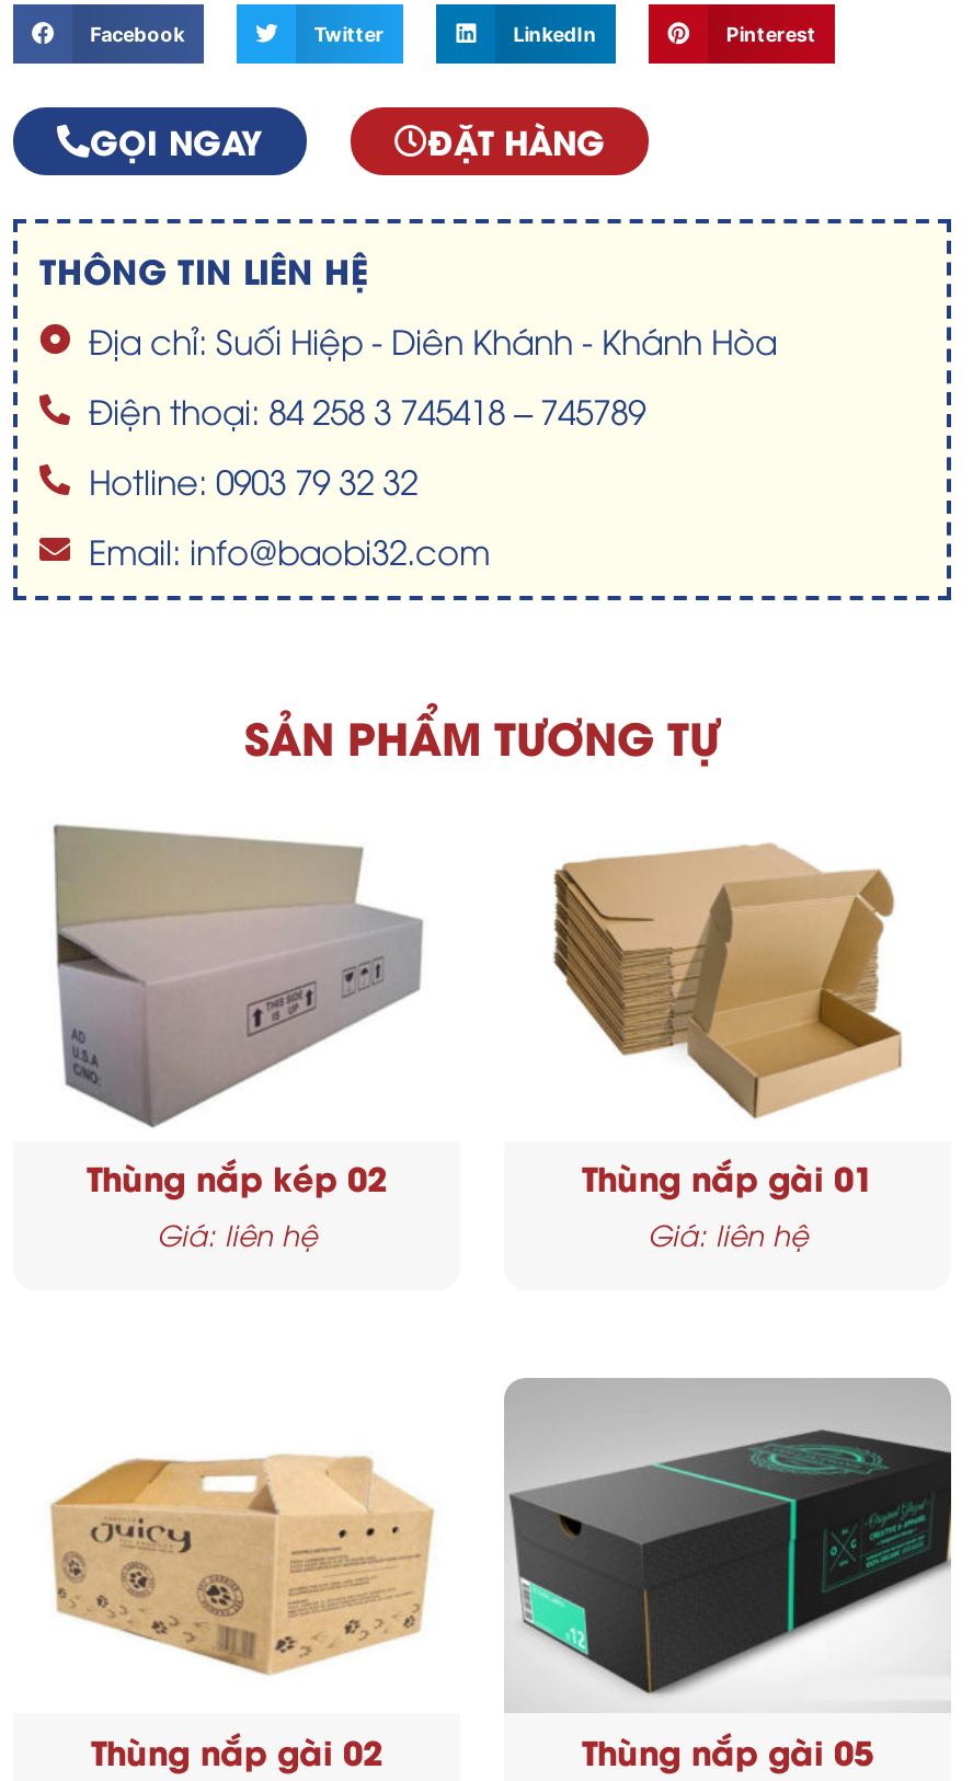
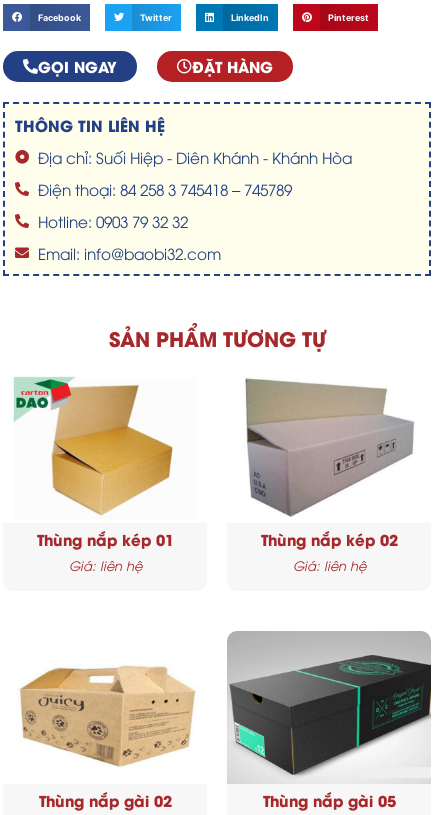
[37,824,423,1201] [image] | Thùng nắp kép 02 -> [13,377,189,550] [image] | Thùng nắp kép 01
[546,826,914,1201] [image] | Thùng nắp gài 01 -> [245,378,415,550] [image] | Thùng nắp kép 02

